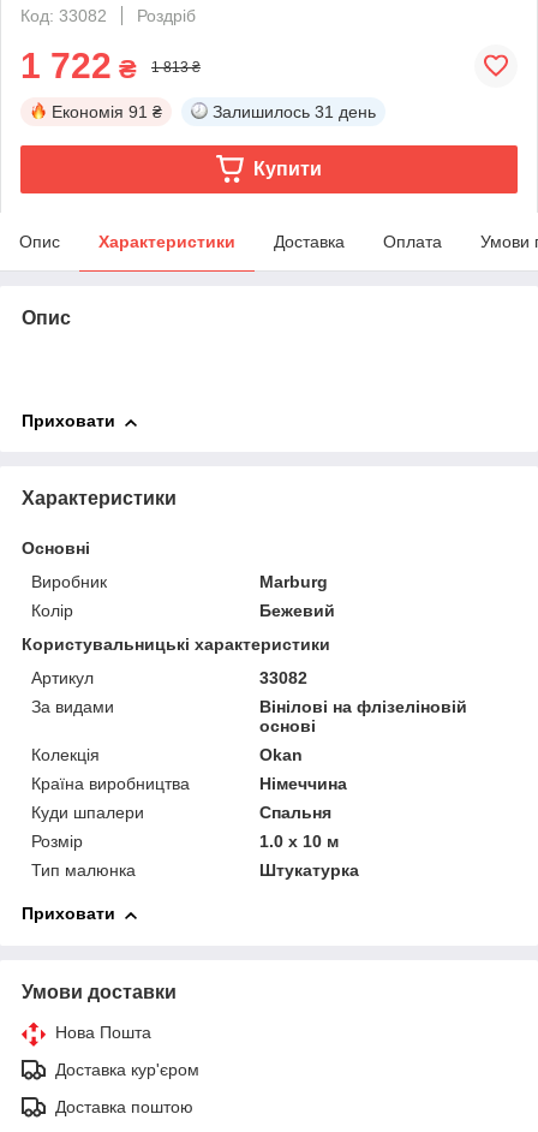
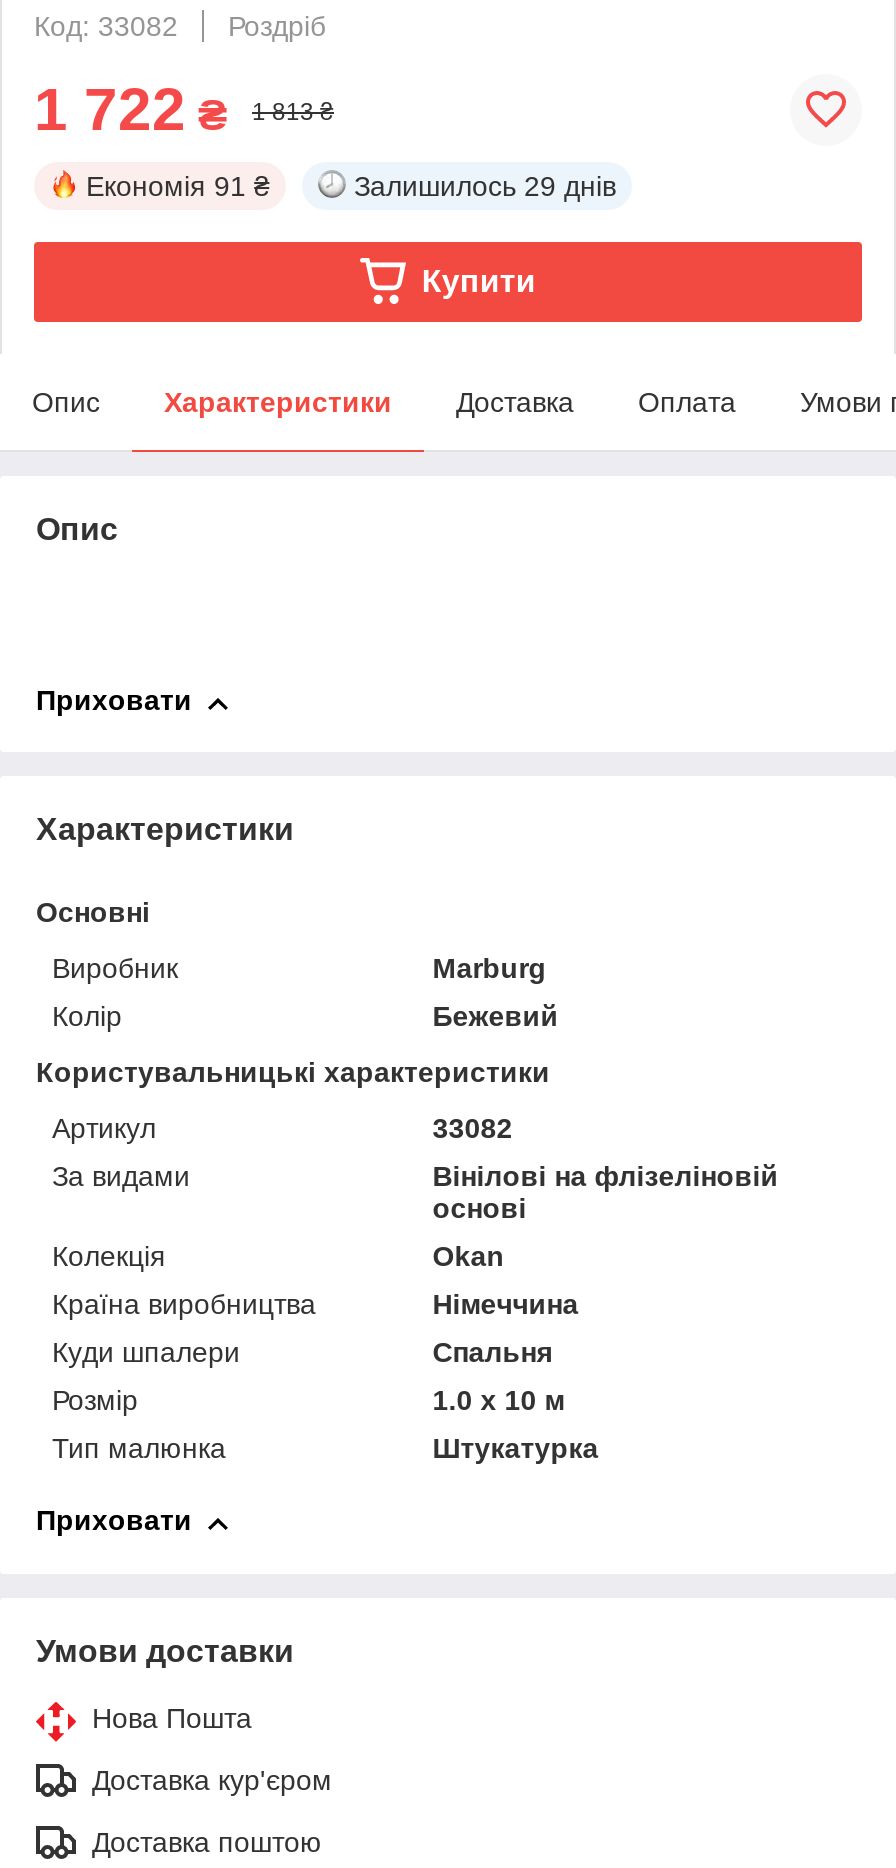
[213,102,376,121] Залишилось 31 день -> [354,170,616,202] Залишилось 29 днів

